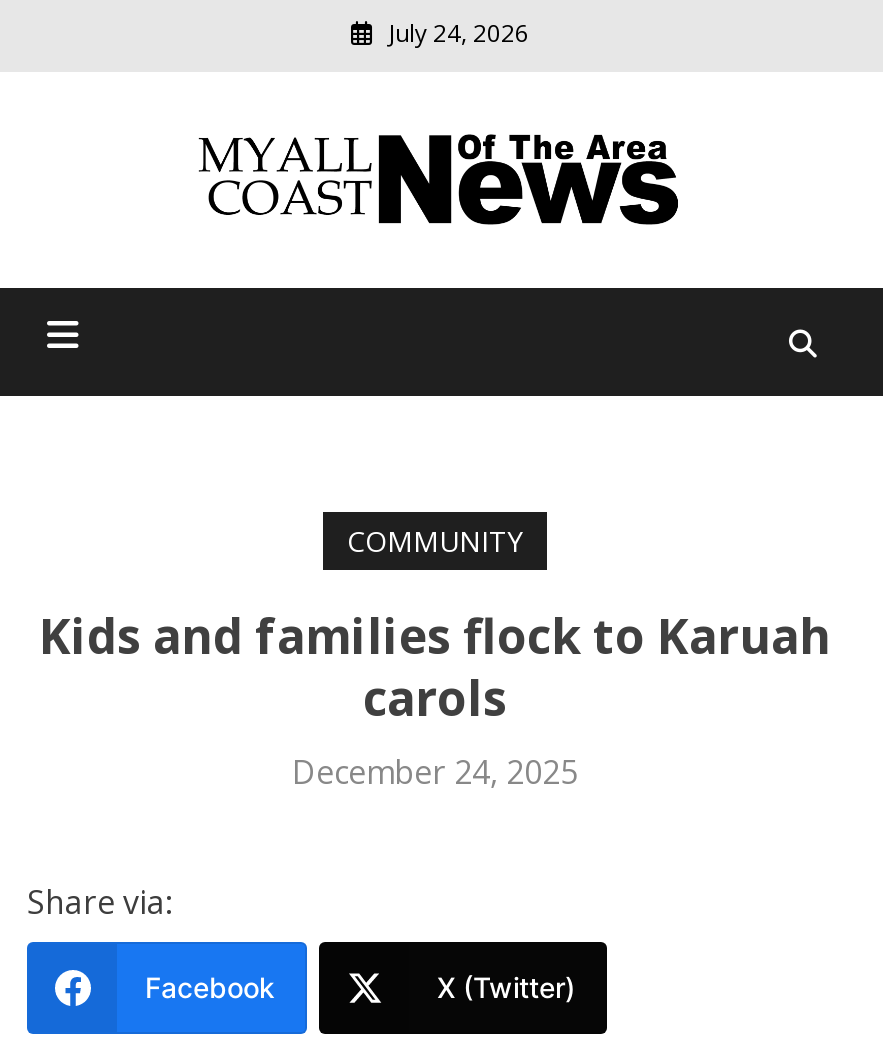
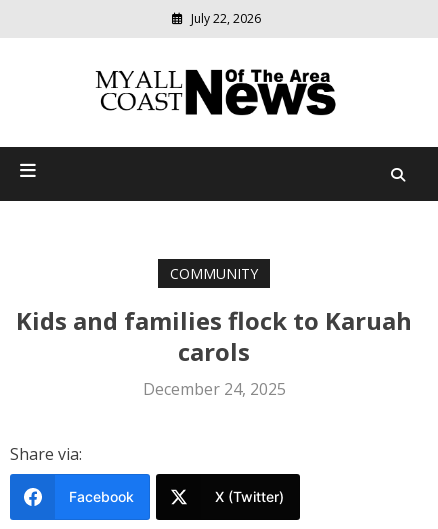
[383,16,529,50] July 24, 2026 -> [188,10,261,27] July 22, 2026

